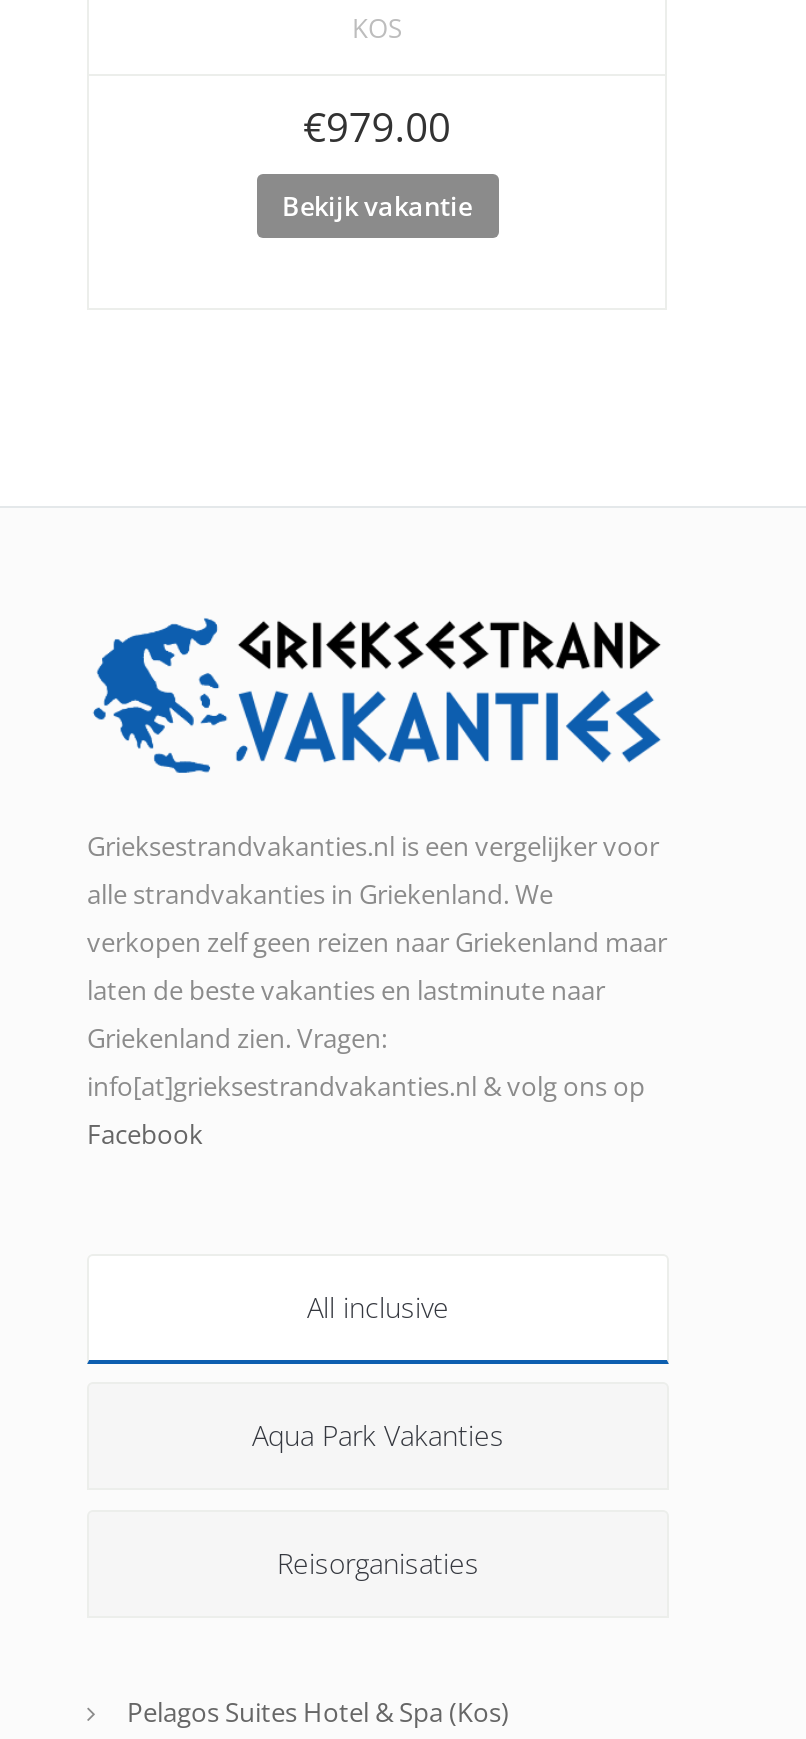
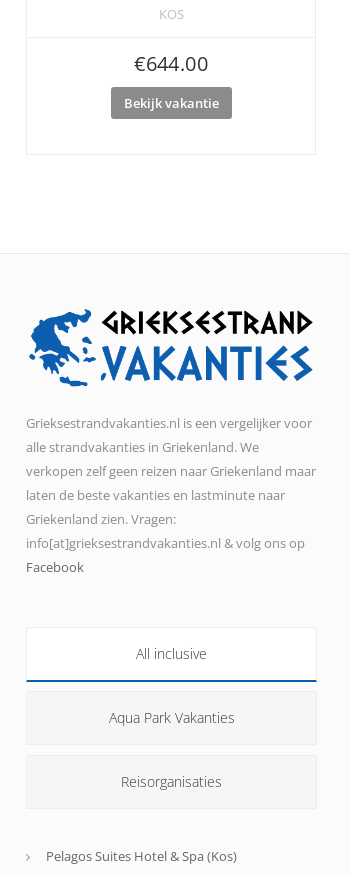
[303,100,451,154] €979.00 -> [134,50,208,77] €644.00

